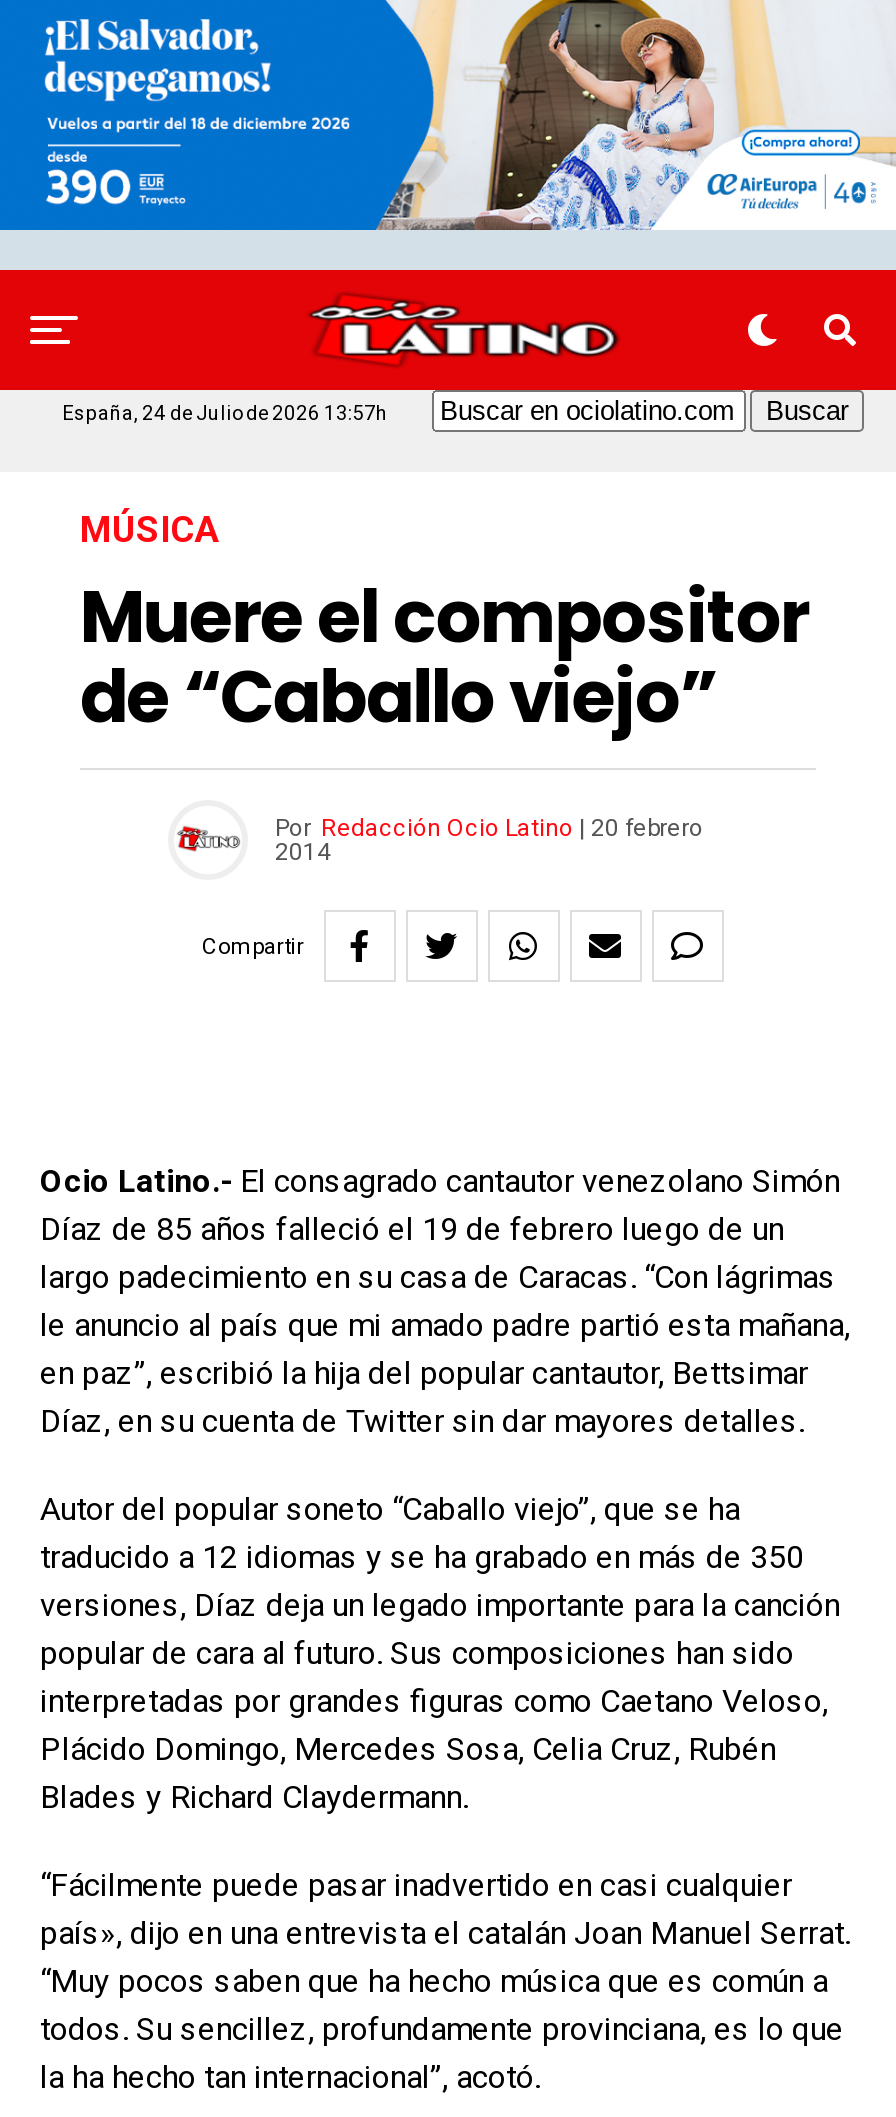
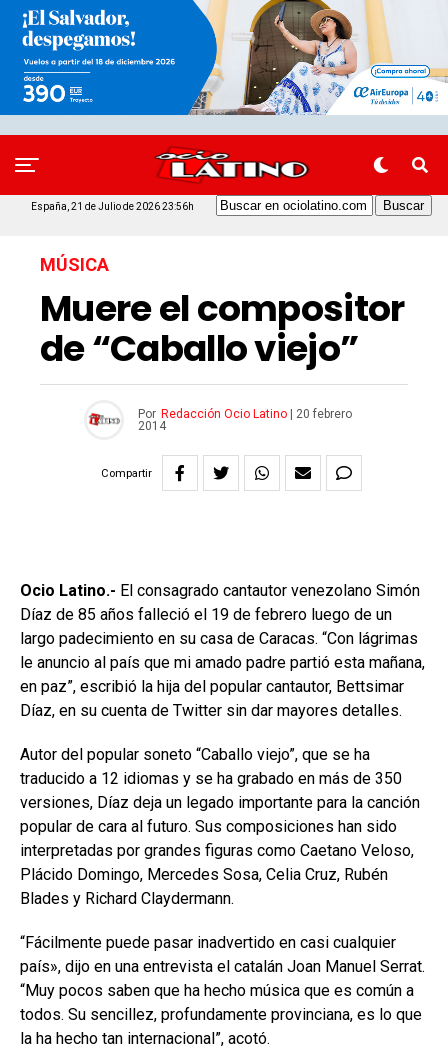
[62,403,392,425] España, 24 de Julio de 2026 13:57h -> [31,201,196,212] España, 21 de Julio de 2026 23:56h

